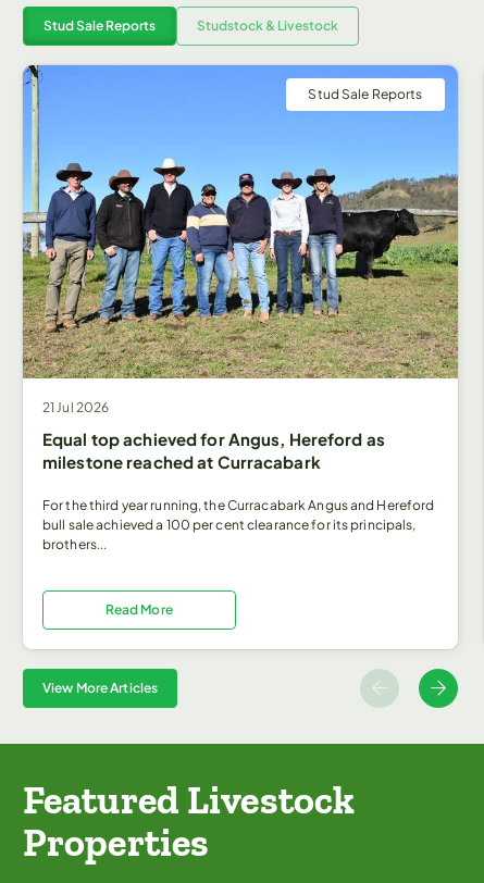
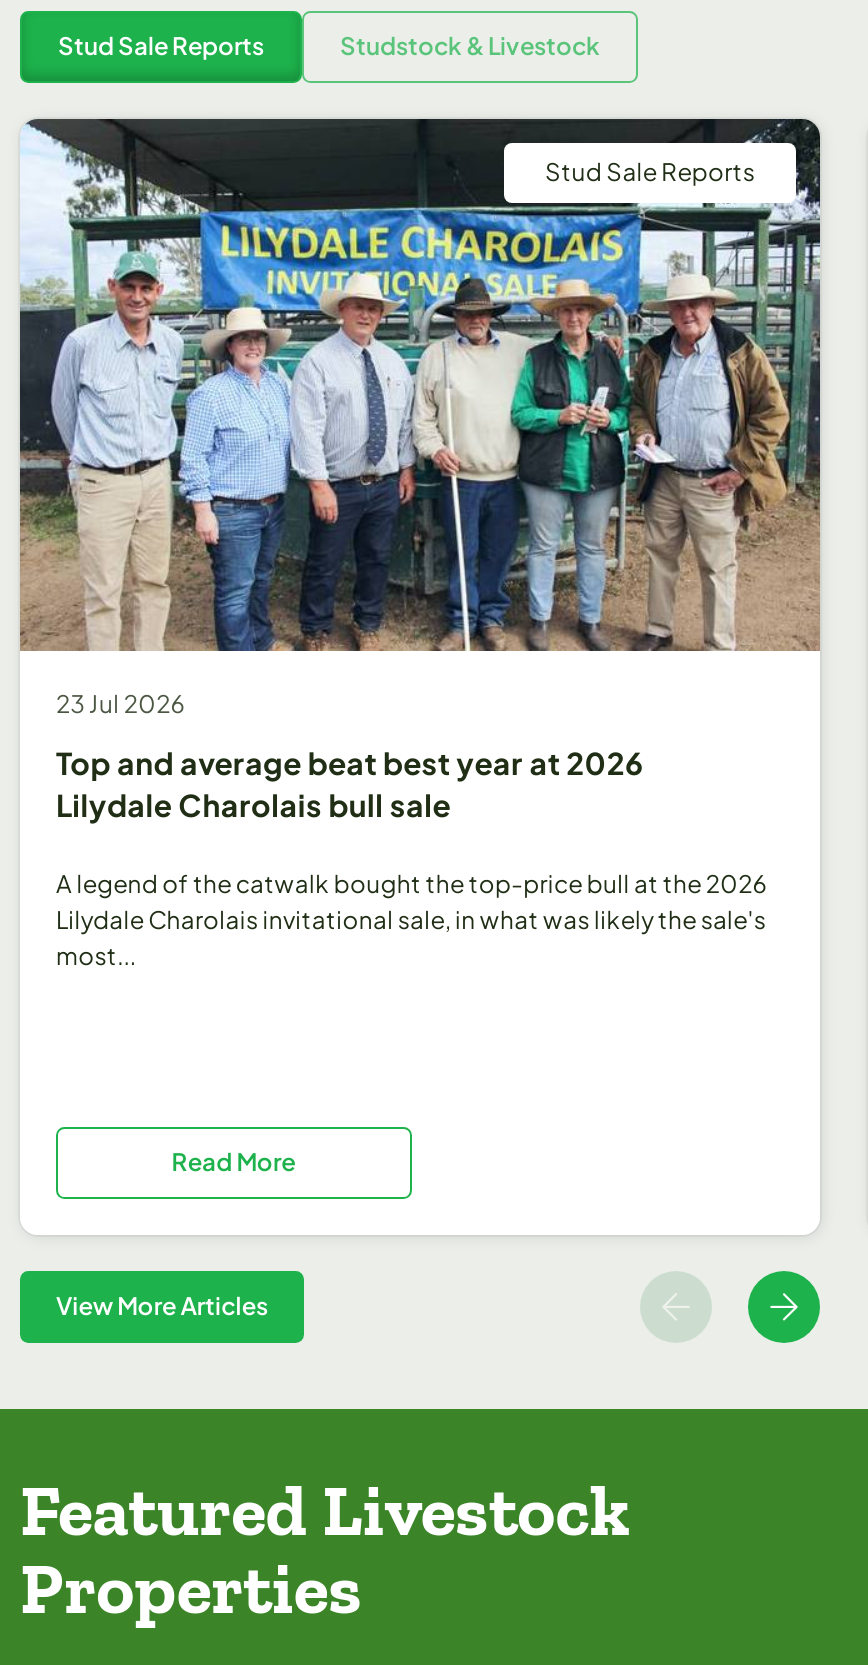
[22,64,459,415] [image] | 21 Jul 2026 -> [18,116,822,718] [image] | 23 Jul 2026
[42,428,385,471] Equal top achieved for Angus, Hereford as | milestone reached at Curracabark -> [56,742,643,822] Top and average beat best year at 2026 | Lilydale Charolais bull sale
[42,496,435,552] For the third year running, the Curracabark Angus and Hereford | bull sale achieved a 100 per cent clearance for its principals, | brothers... -> [56,868,767,970] A legend of the catwalk bought the top-price bull at the 2026 | Lilydale Charolais invitational sale, in what was likely the sale's | most...

